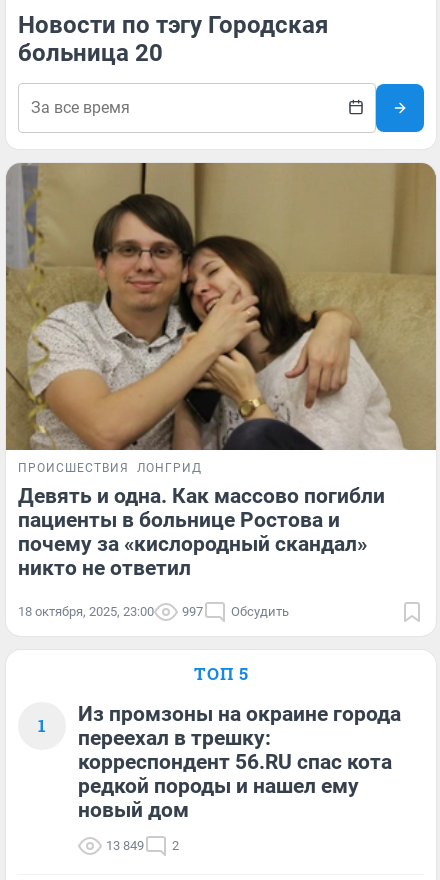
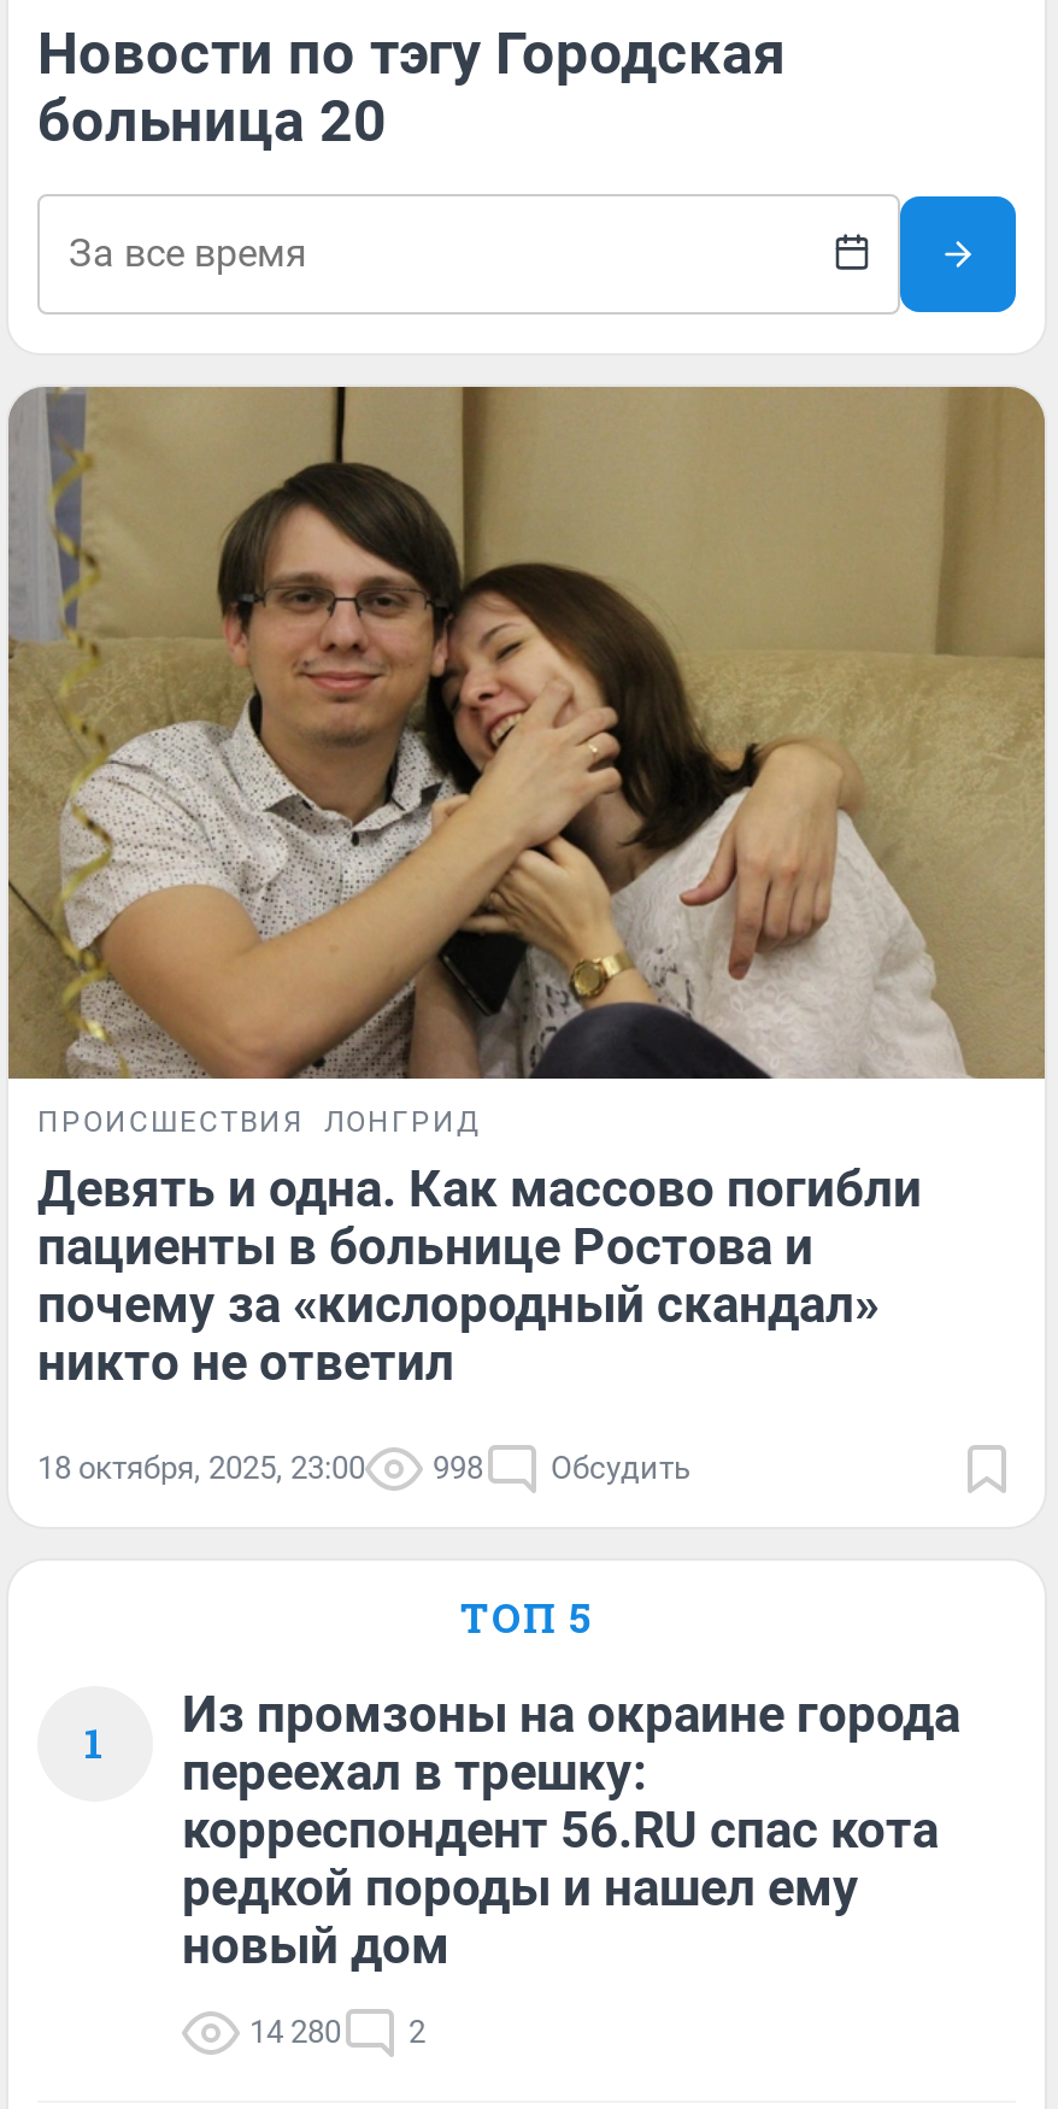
[18,604,289,619] 18 октября, 2025, 23:00 997 Обсудить -> [37,1449,690,1485] 18 октября, 2025, 23:00 998 Обсудить
[106,838,179,853] 13 849 2 -> [249,2013,425,2049] 14 280 2

